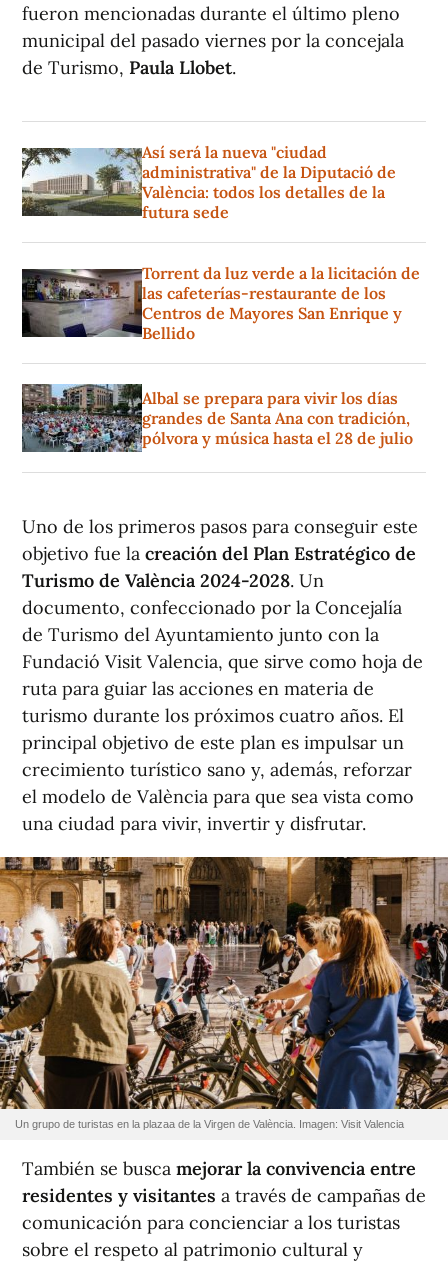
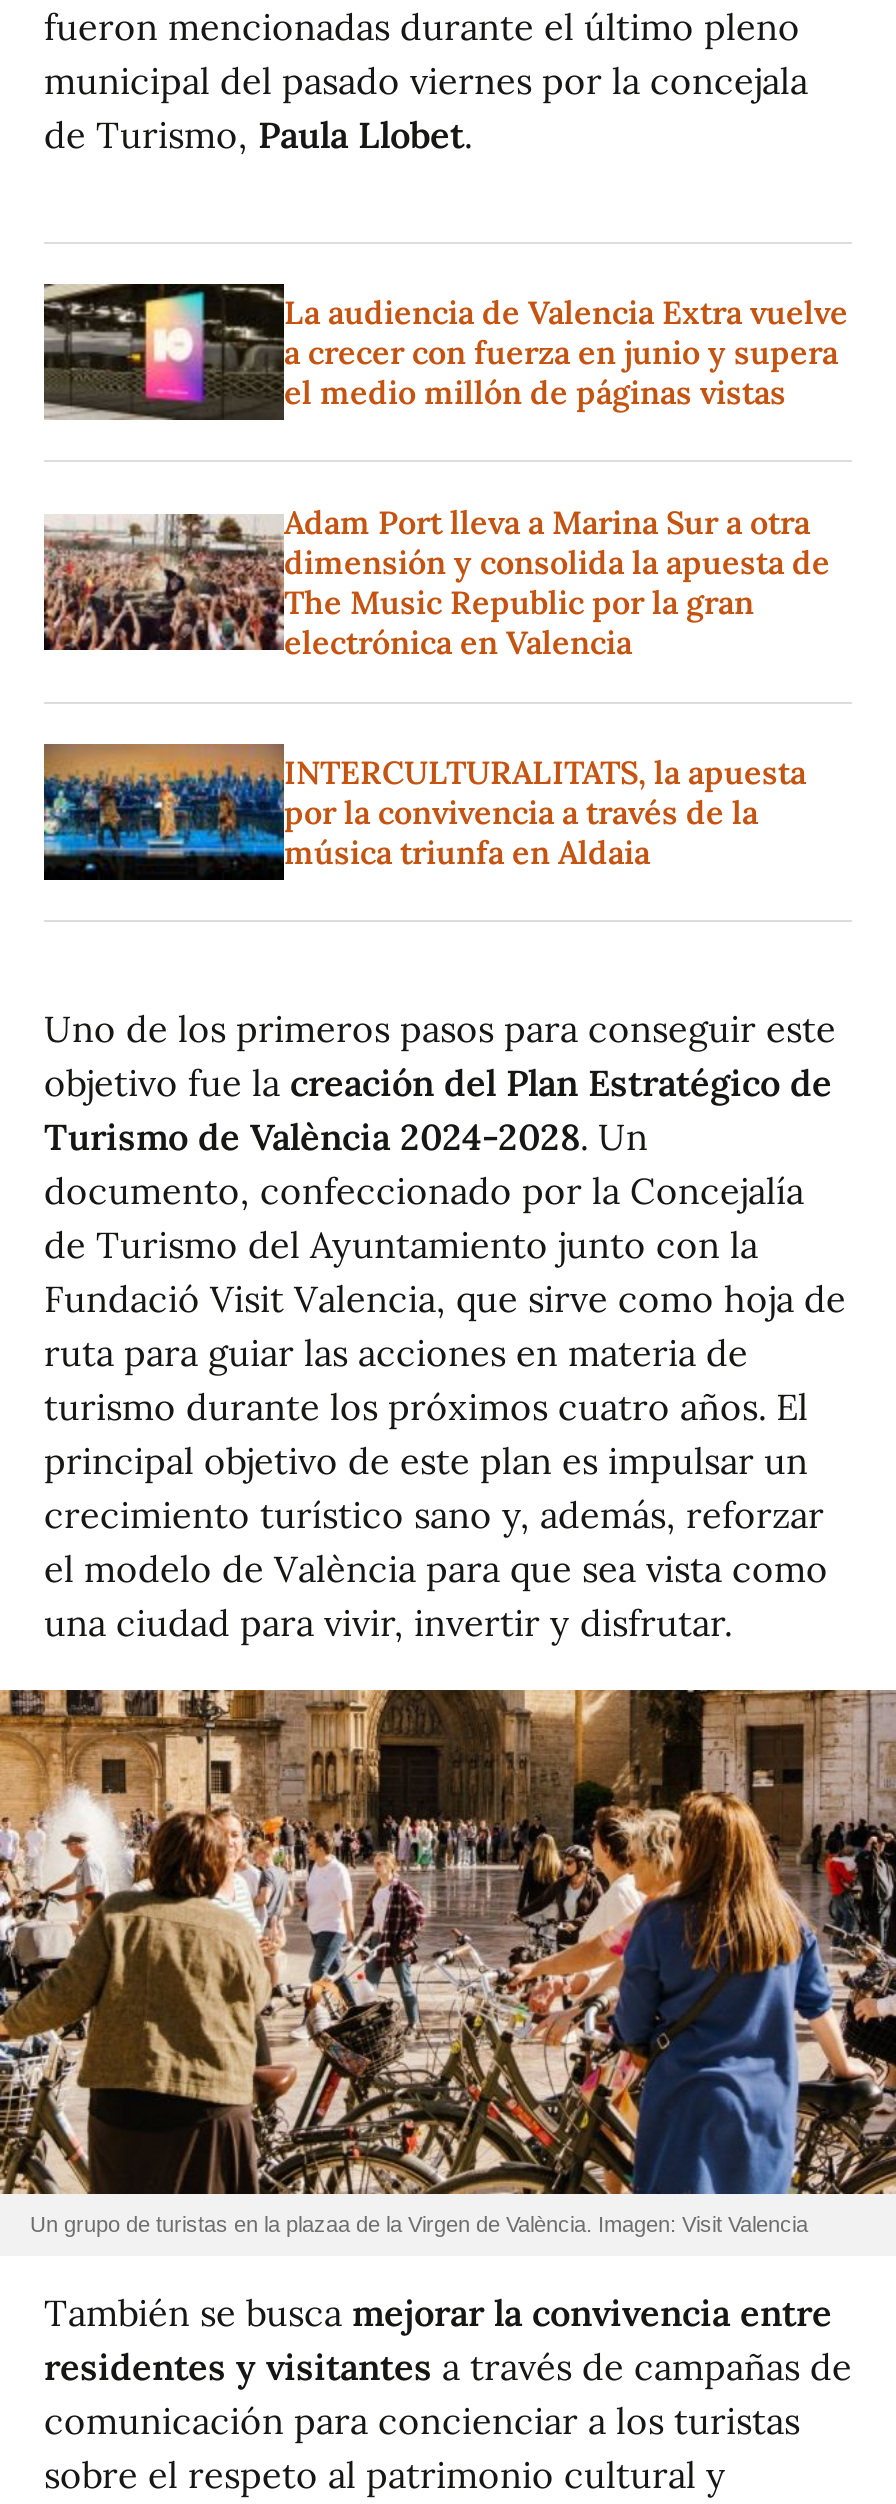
[22,142,396,222] [image] | Así será la nueva "ciudad | administrativa" de la Diputació de | València: todos los detalles de la | futura sede -> [44,282,848,422] [image] | La audiencia de Valencia Extra vuelve | a crecer con fuerza en junio y supera | el medio millón de páginas vistas
[21,263,420,343] [image] | Torrent da luz verde a la licitación de | las cafeterías-restaurante de los | Centros de Mayores San Enrique y | Bellido -> [42,502,830,662] [image] | Adam Port lleva a Marina Sur a otra | dimensión y consolida la apuesta de | The Music Republic por la gran | electrónica en Valencia
[22,383,413,453] [image] | Albal se prepara para vivir los días | grandes de Santa Ana con tradición, | pólvora y música hasta el 28 de julio -> [44,742,806,882] [image] | INTERCULTURALITATS, la apuesta | por la convivencia a través de la | música triunfa en Aldaia

